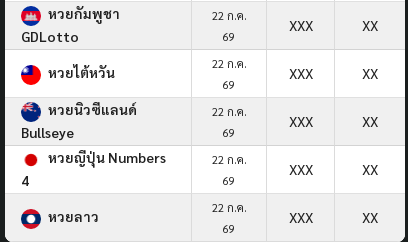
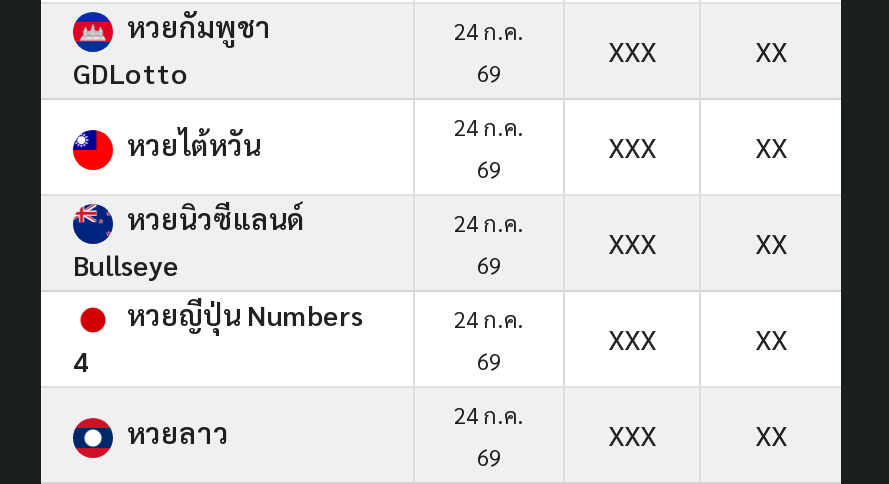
[211,8,246,23] 22 ก.ค. -> [454,16,524,46] 24 ก.ค.
[211,56,246,71] 22 ก.ค. -> [454,112,524,142] 24 ก.ค.
[211,104,246,119] 22 ก.ค. -> [454,208,524,238] 24 ก.ค.
[211,152,246,167] 22 ก.ค. -> [454,304,524,334] 24 ก.ค.
[211,200,246,215] 22 ก.ค. -> [454,400,524,430] 24 ก.ค.

